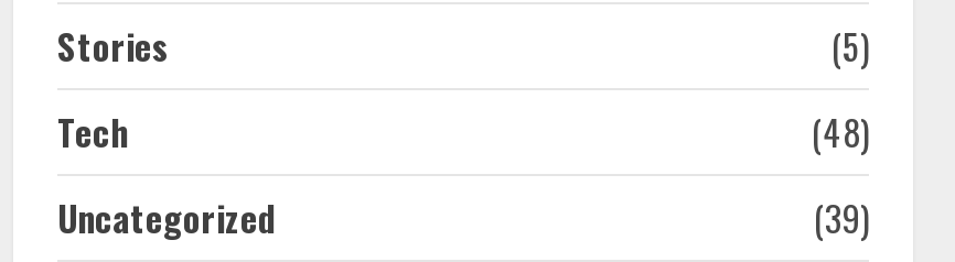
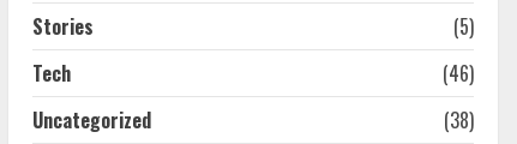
[812,106,869,159] (48) -> [443,59,474,88] (46)
[814,192,869,244] (39) -> [444,106,474,134] (38)

